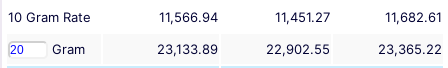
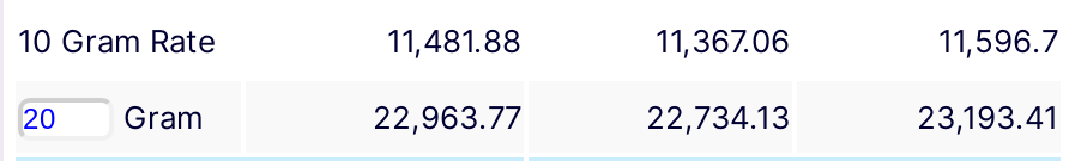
[159,9,218,25] 11,566.94 -> [387,22,521,61] 11,481.88
[275,9,330,25] 11,451.27 -> [656,22,790,61] 11,367.06
[385,9,442,25] 11,682.61 -> [938,22,1058,61] 11,596.7
[157,41,218,57] 23,133.89 -> [373,99,521,137] 22,963.77
[266,41,330,57] 22,902.55 -> [646,99,790,137] 22,734.13
[378,41,442,57] 23,365.22 -> [917,99,1058,137] 23,193.41

